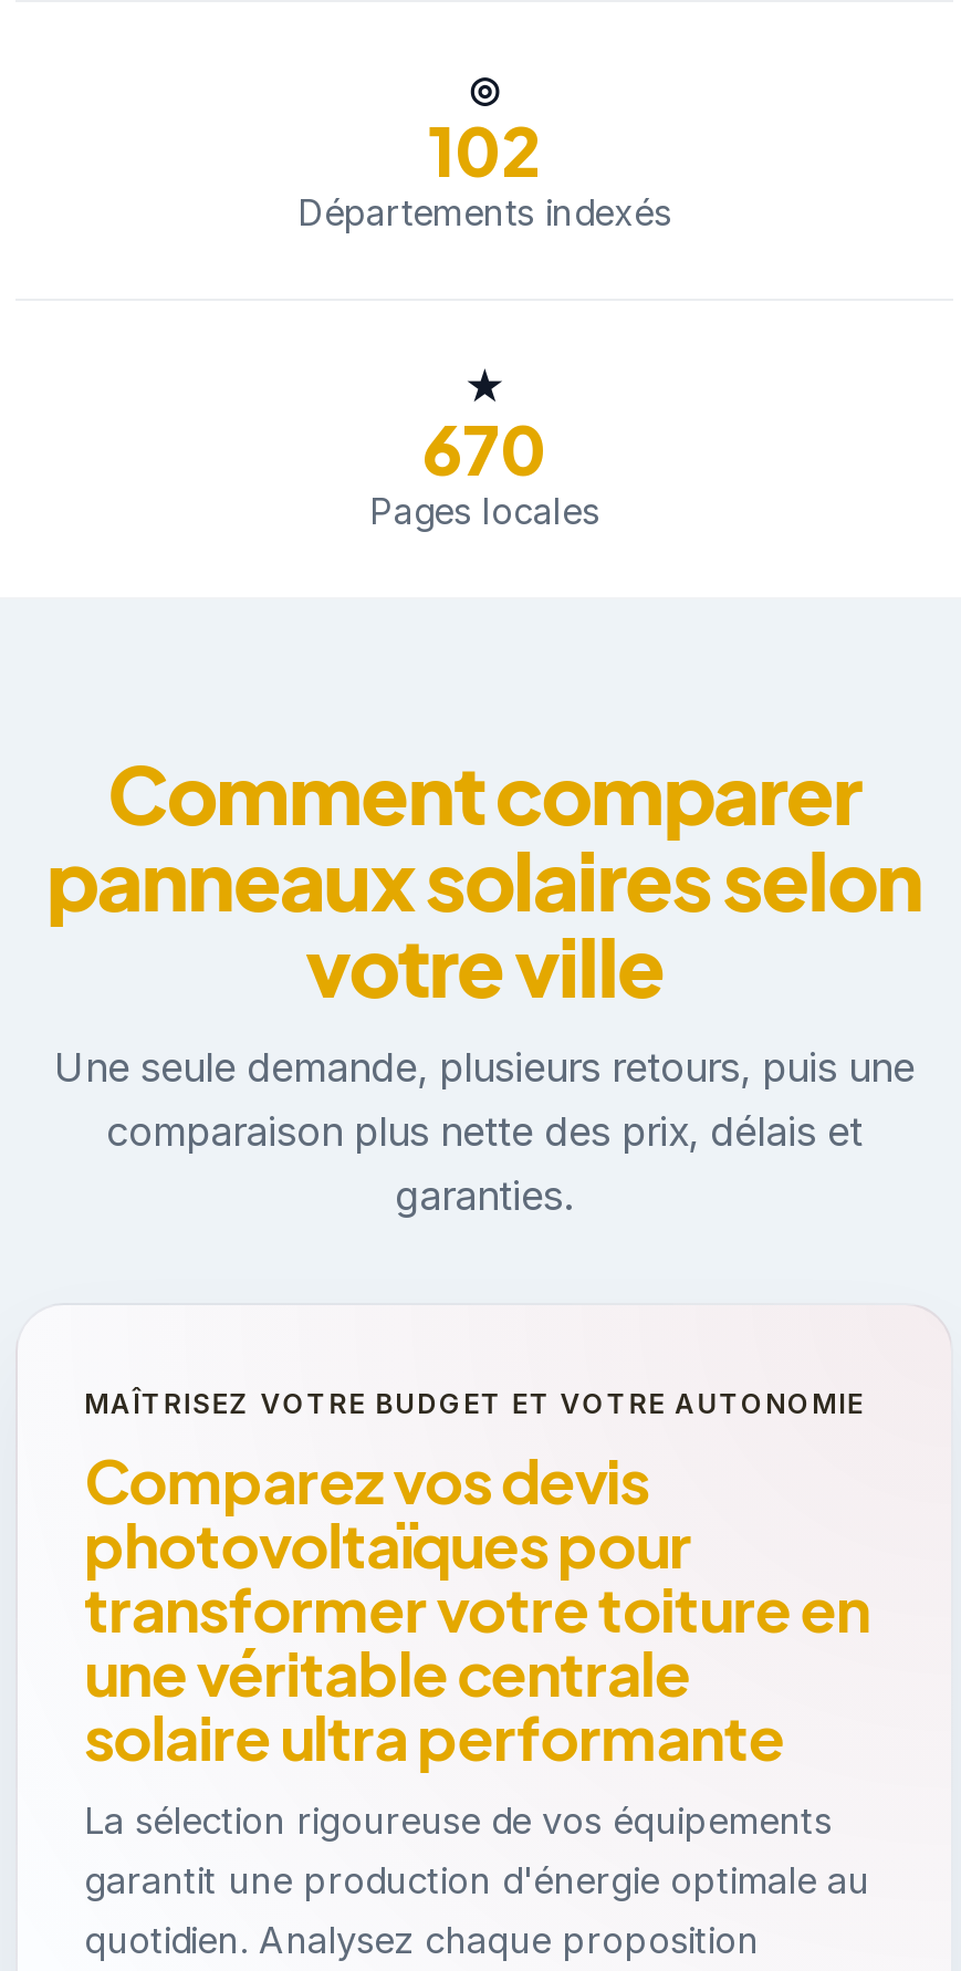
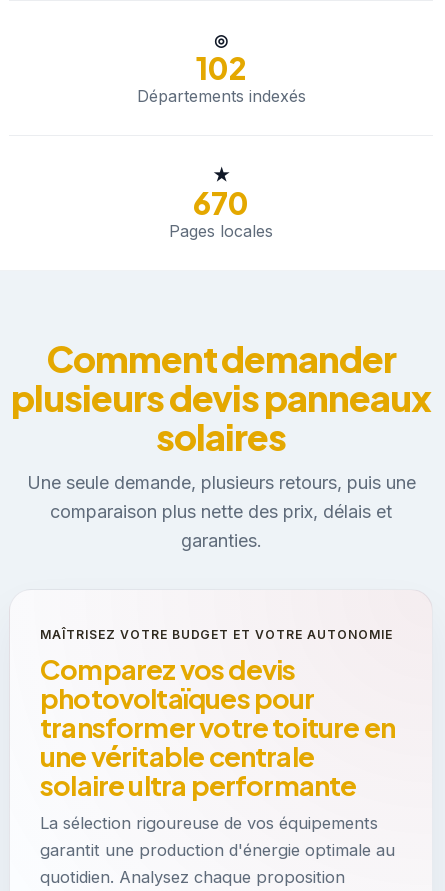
[46,744,923,1016] Comment comparer | panneaux solaires selon | votre ville -> [11,336,430,459] Comment demander | plusieurs devis panneaux | solaires

